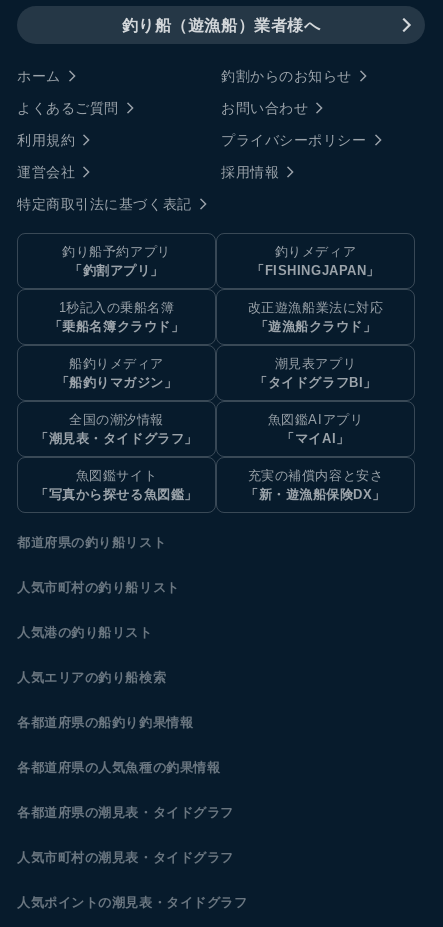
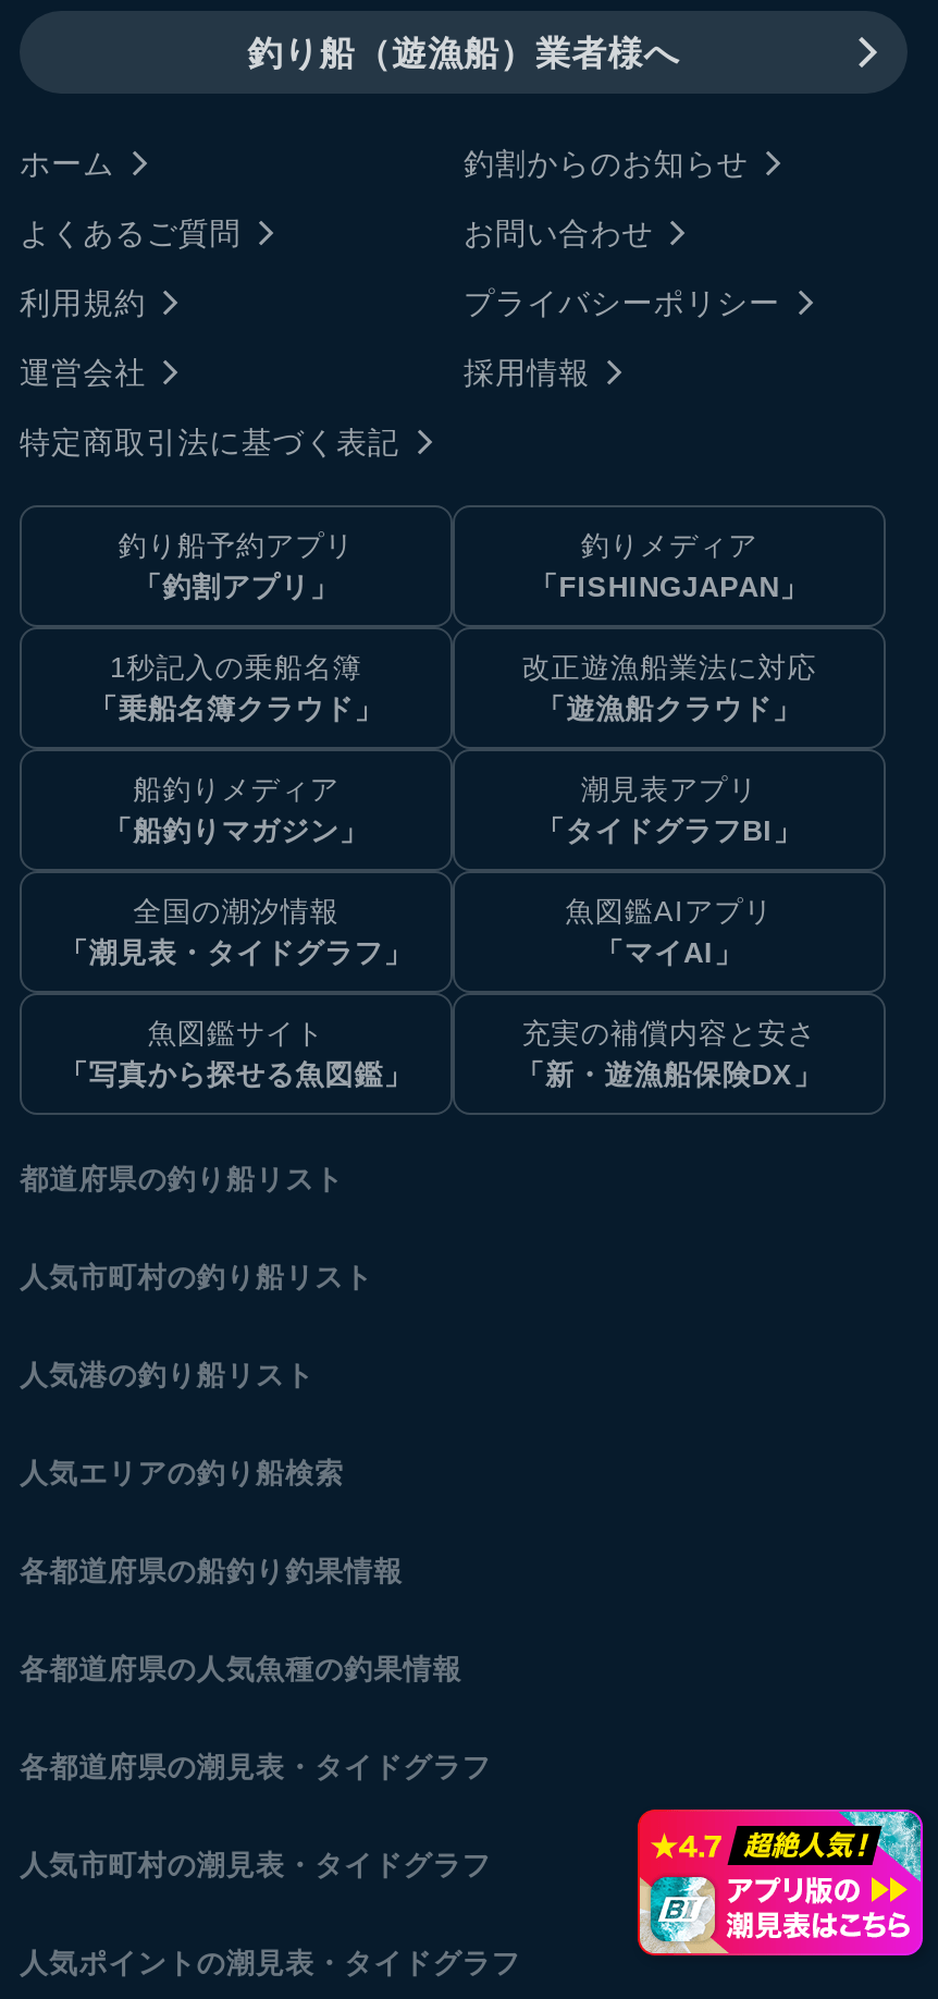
none -> [635,1807,925,1958] [image]

